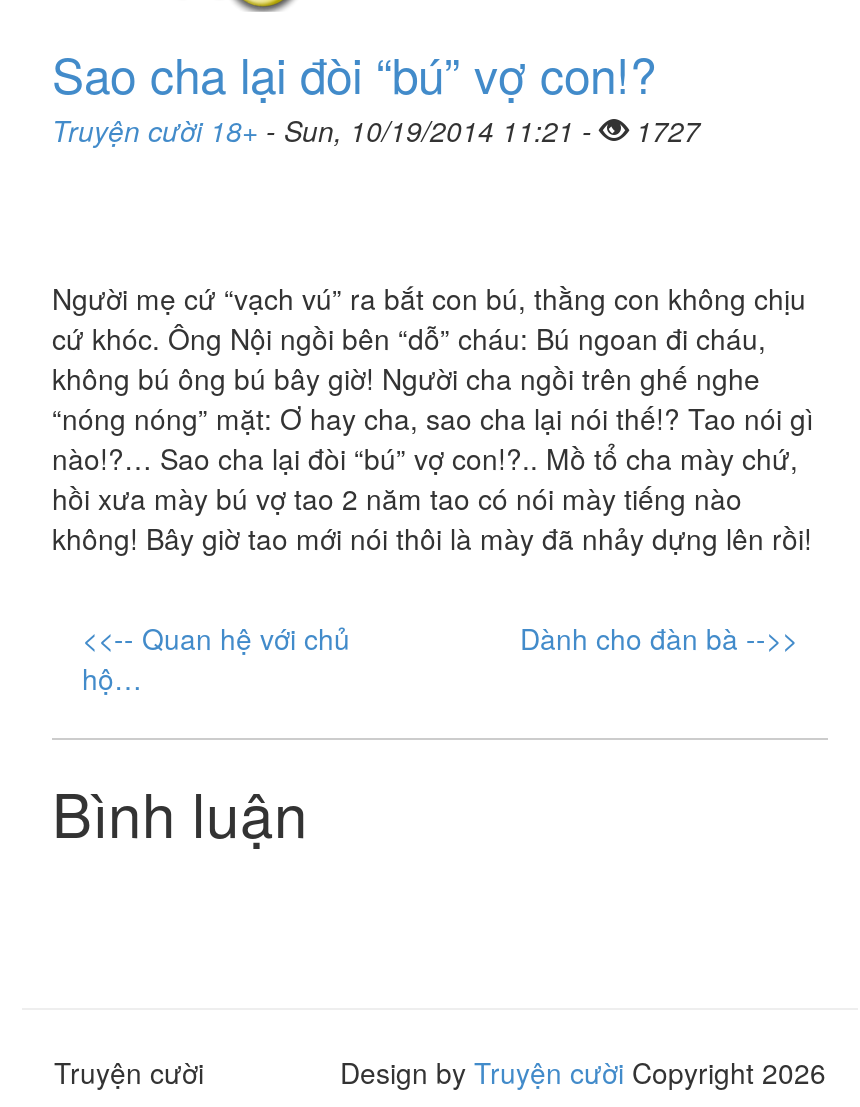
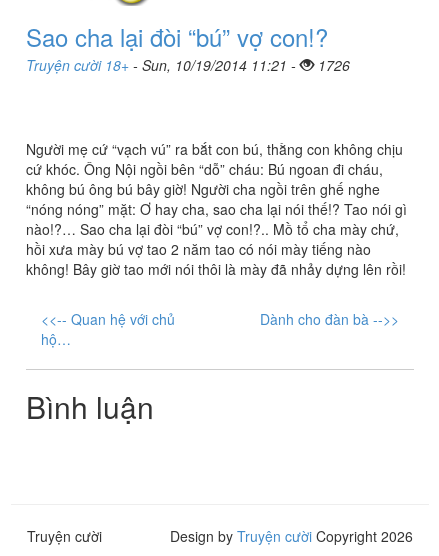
[52,110,700,150] Truyện cười 18+ - Sun, 10/19/2014 11:21 - 1727 -> [26,55,350,75] Truyện cười 18+ - Sun, 10/19/2014 11:21 - 1726

